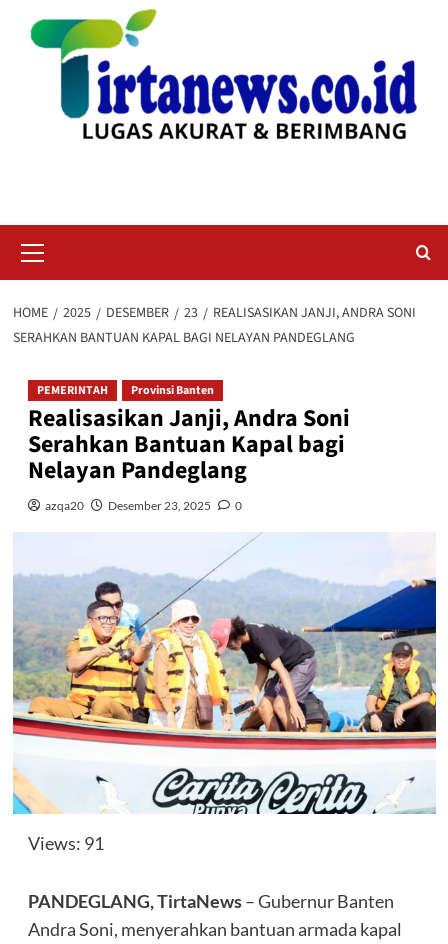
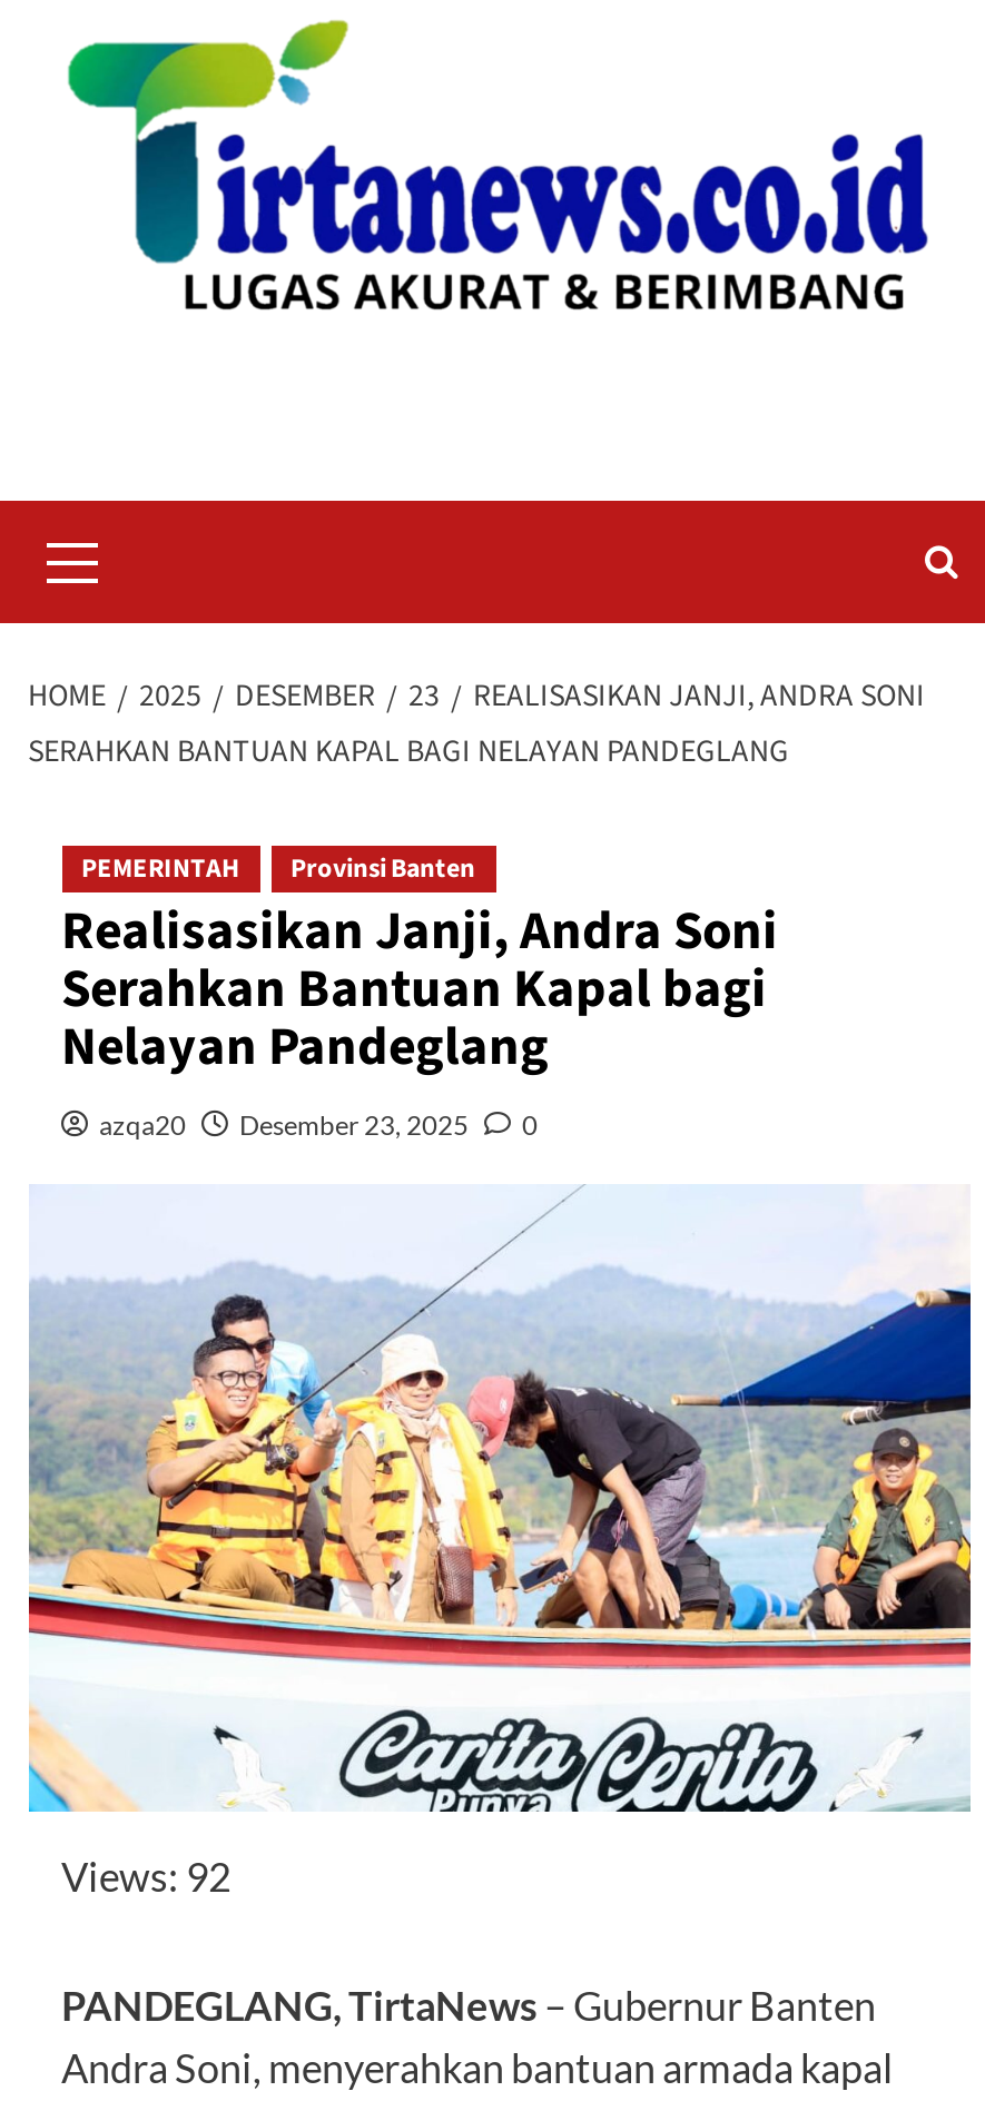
[27,832,103,854] Views: 91 -> [61,1852,230,1901] Views: 92

